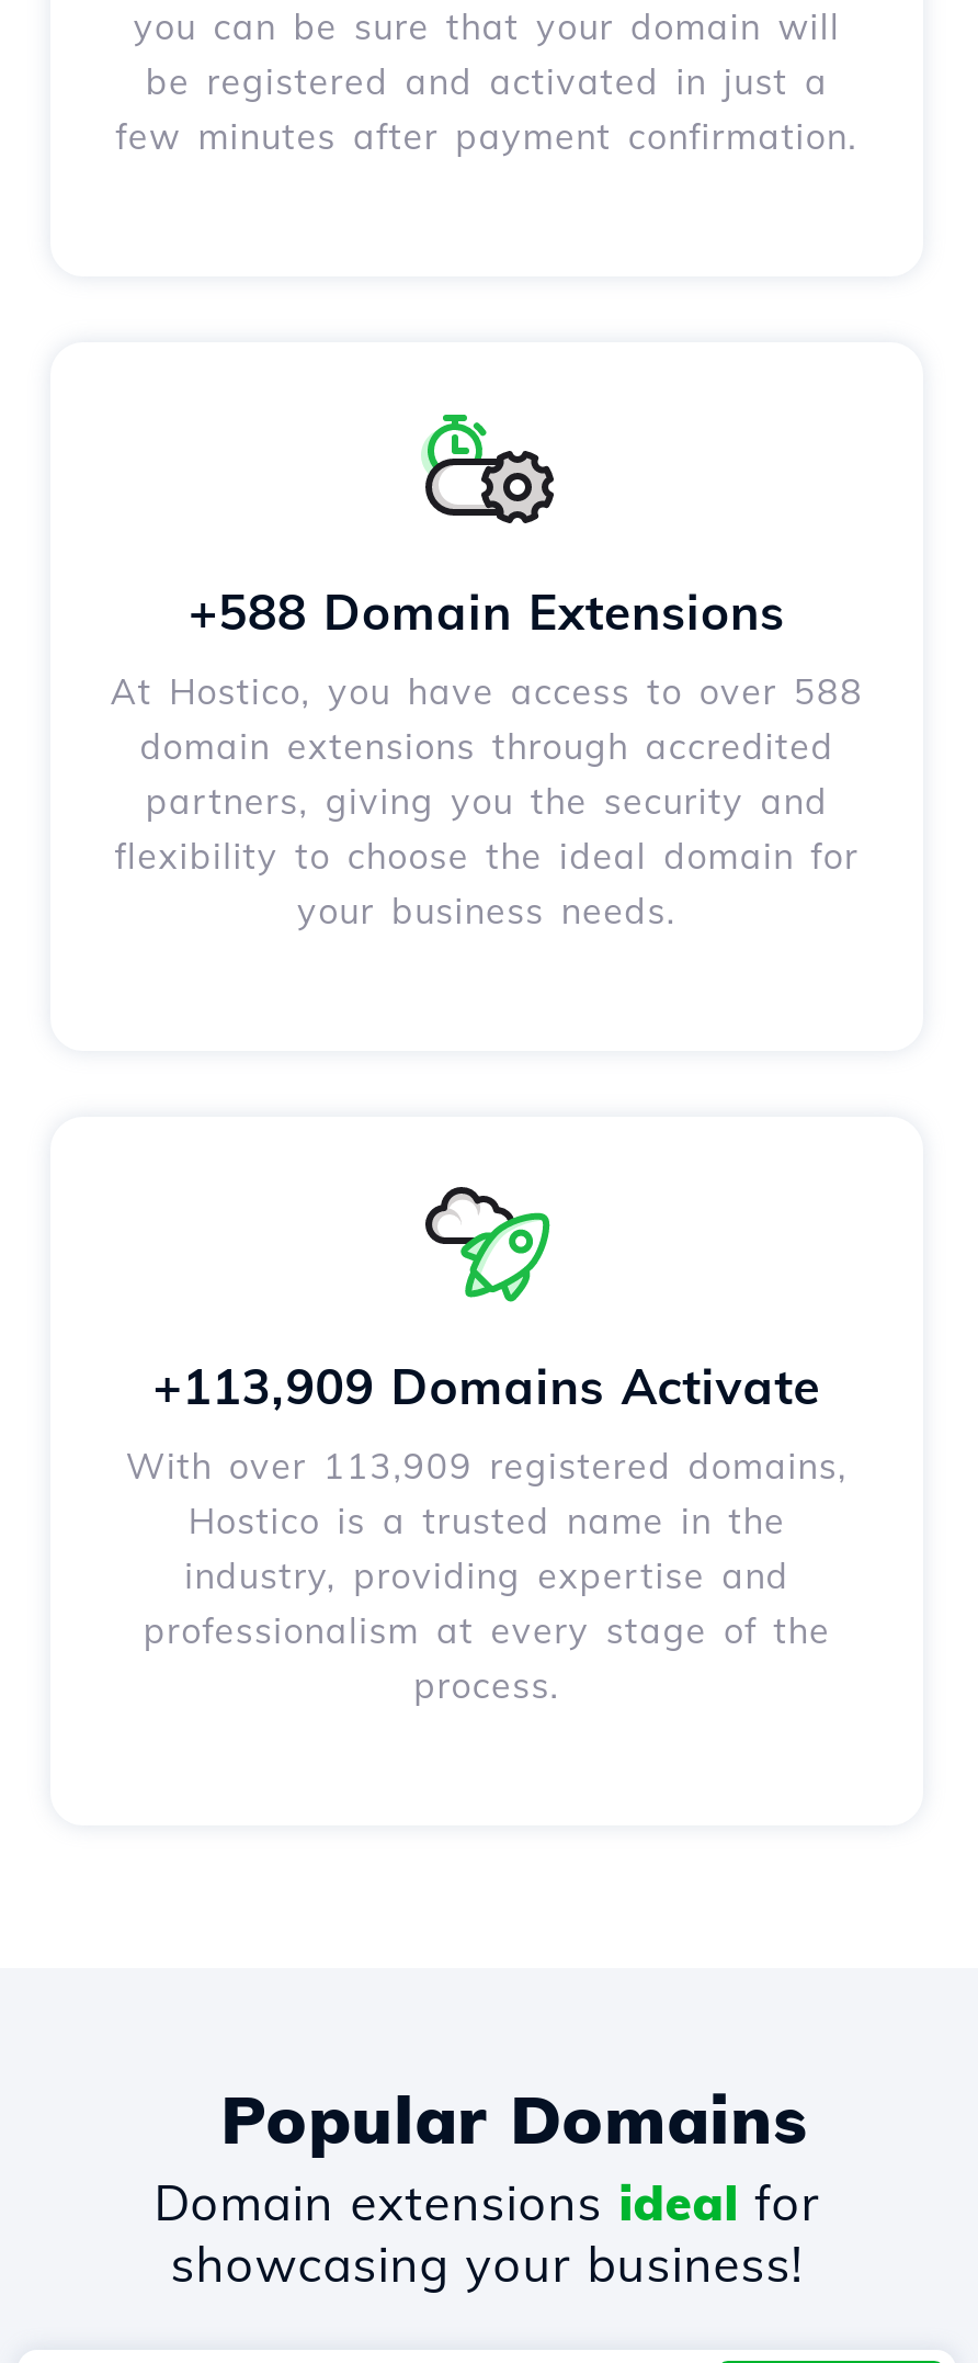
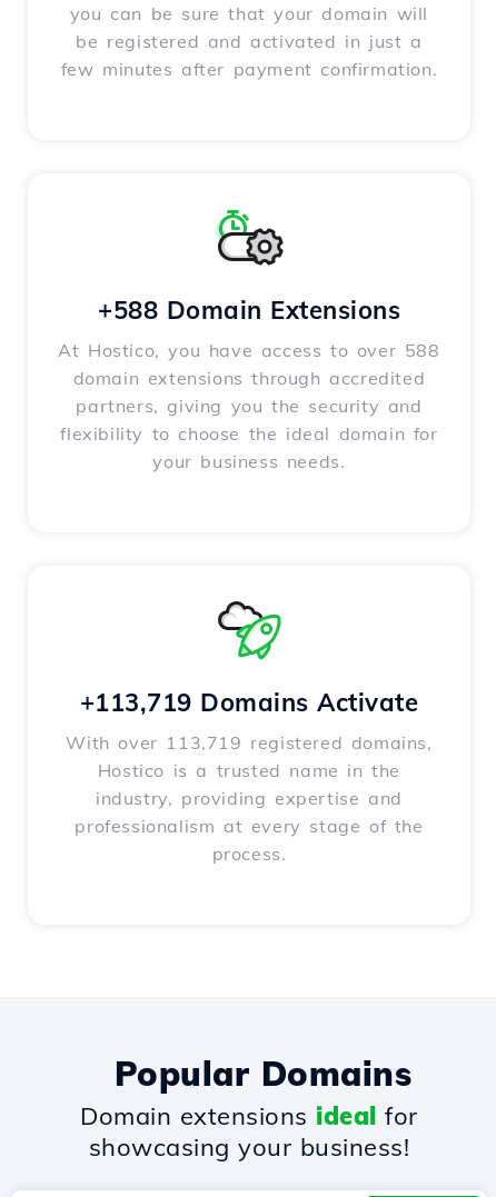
[153,1356,821,1418] +113,909 Domains Activate -> [80,687,418,718] +113,719 Domains Activate
[126,1444,848,1488] With over 113,909 registered domains, -> [66,732,432,754] With over 113,719 registered domains,

